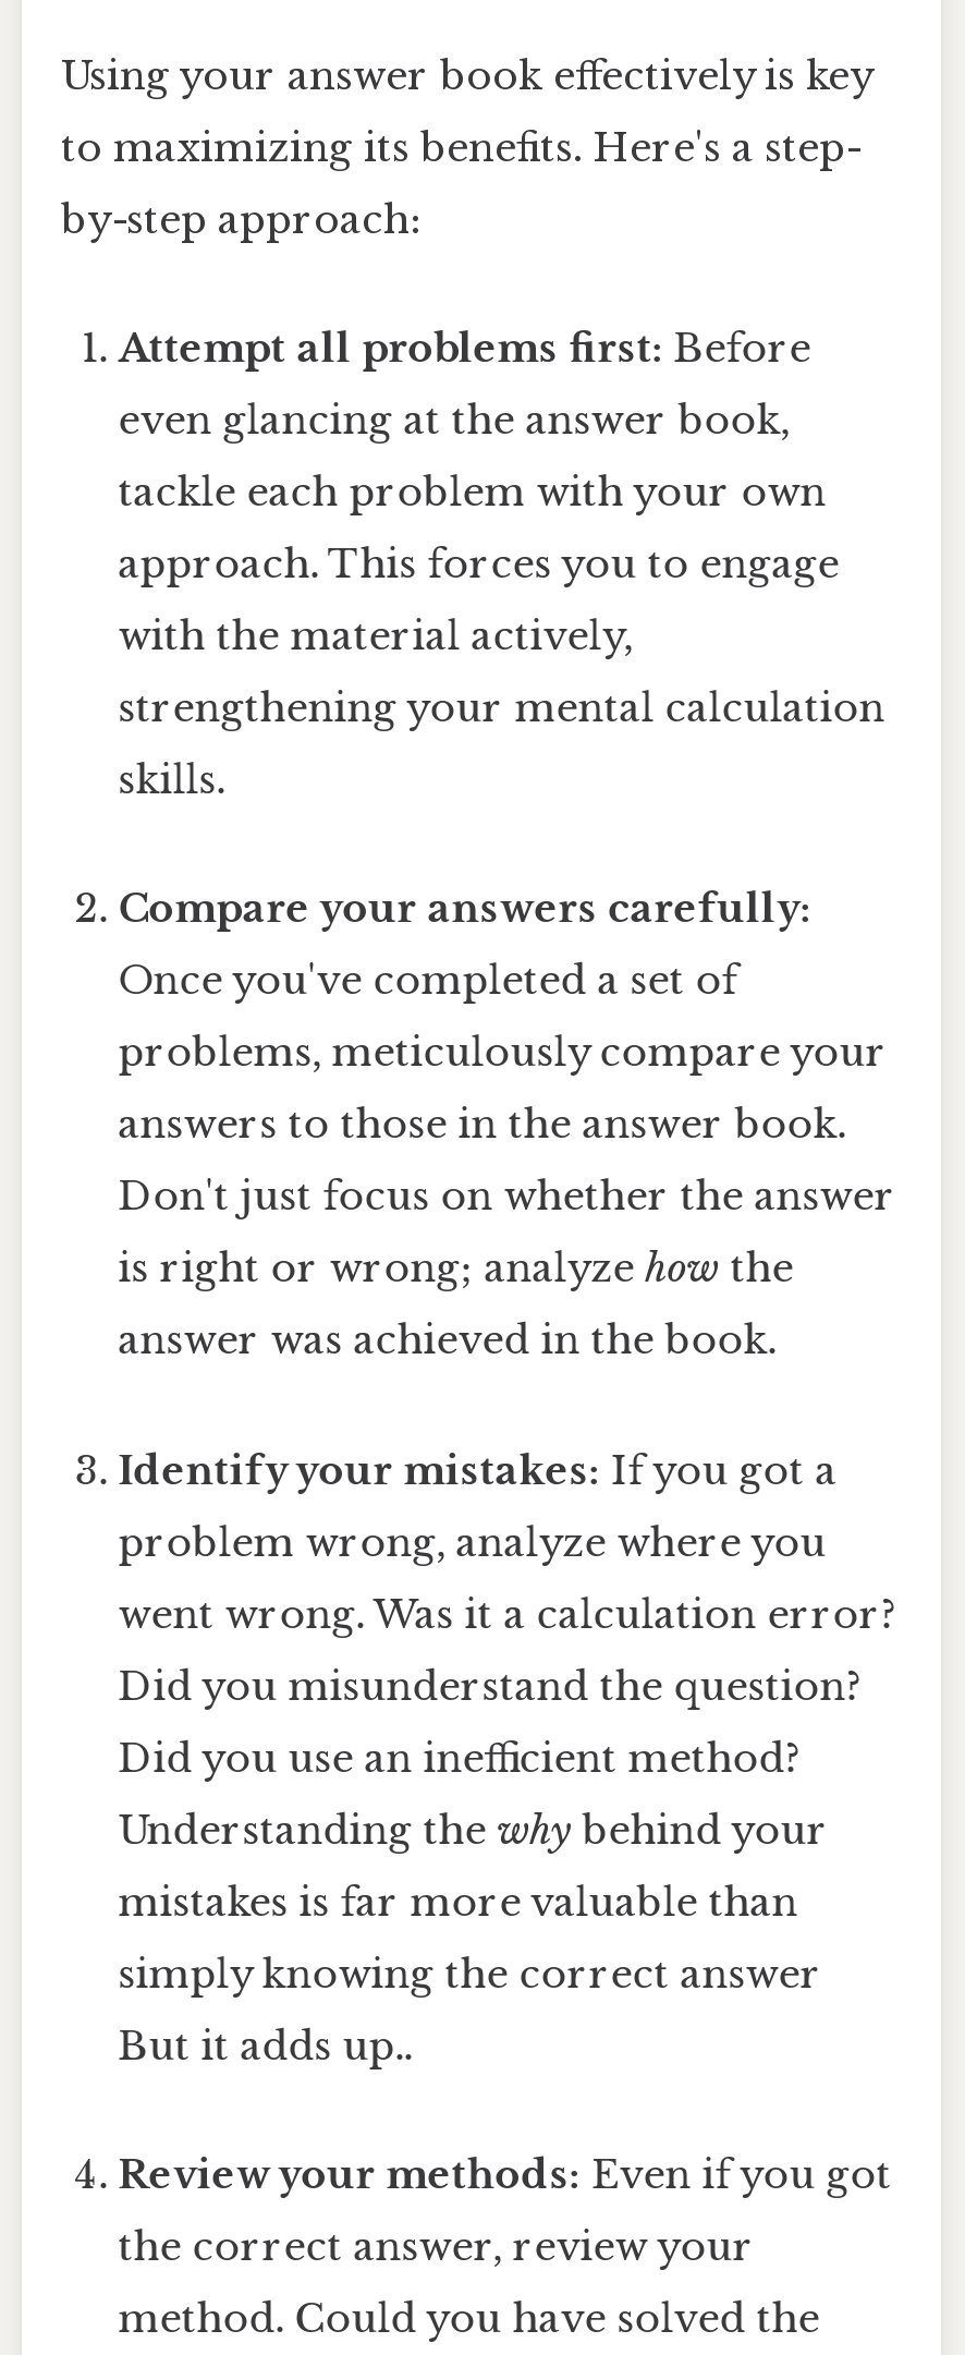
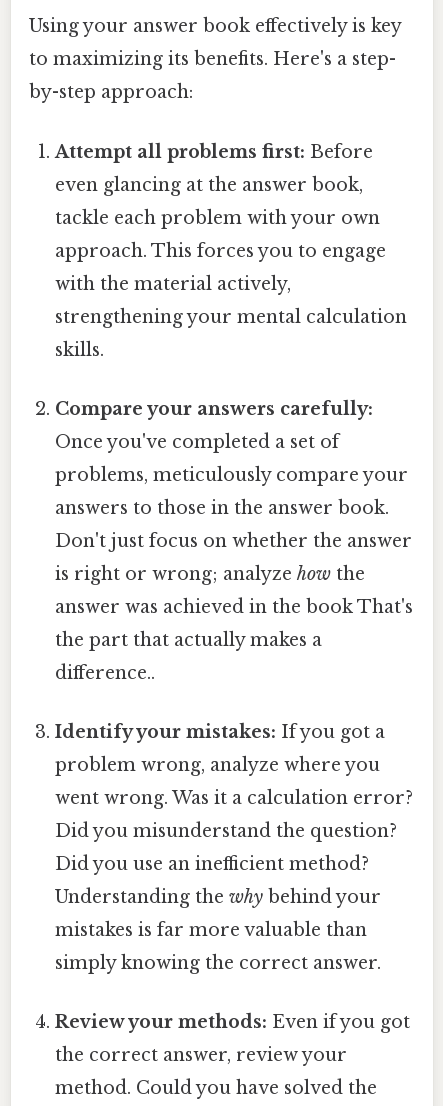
[118,1318,776,1365] answer was achieved in the book. -> [55,596,413,684] answer was achieved in the book That's | the part that actually makes a | difference..
moved [118,1447,898,1926] -> [55,721,413,941]: Identify your mistakes: If you got a | problem wrong, analyze where you | went wrong. Was it a calculation error? | Did you misunderstand the question? | Did you use an inefficient method? | Understanding the why behind your | mistakes is far more valuable than
[118,1950,822,2070] simply knowing the correct answer | But it adds up.. -> [55,952,381,974] simply knowing the correct answer.

